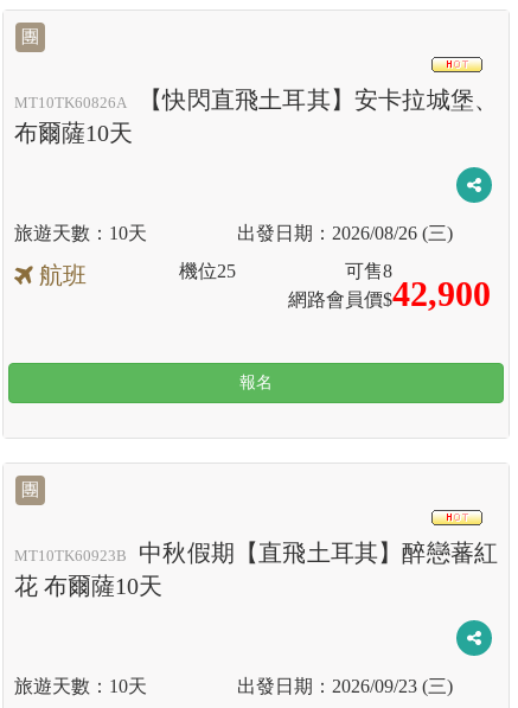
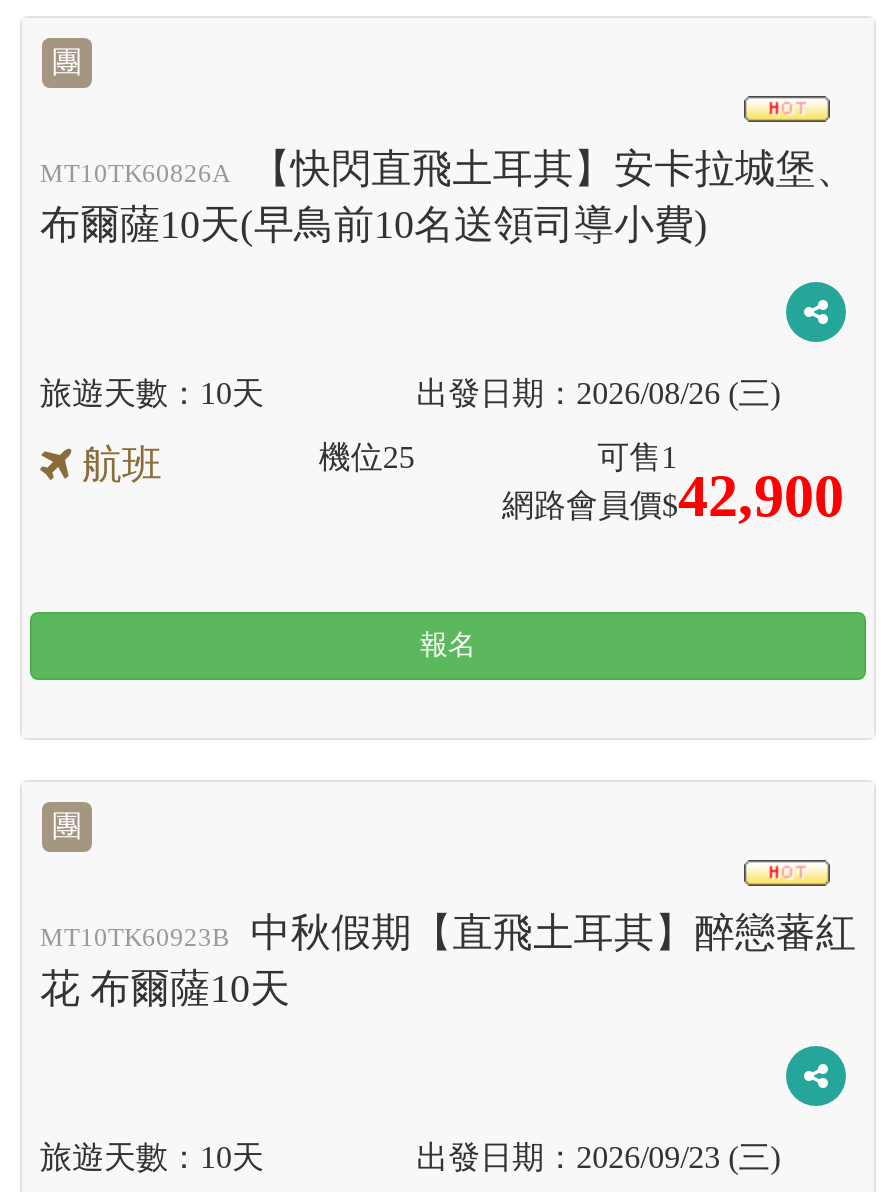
[14,120,133,146] 布爾薩10天 -> [40,202,708,246] 布爾薩10天(早鳥前10名送領司導小費)
[344,261,392,281] 可售8 -> [597,440,677,474] 可售1

